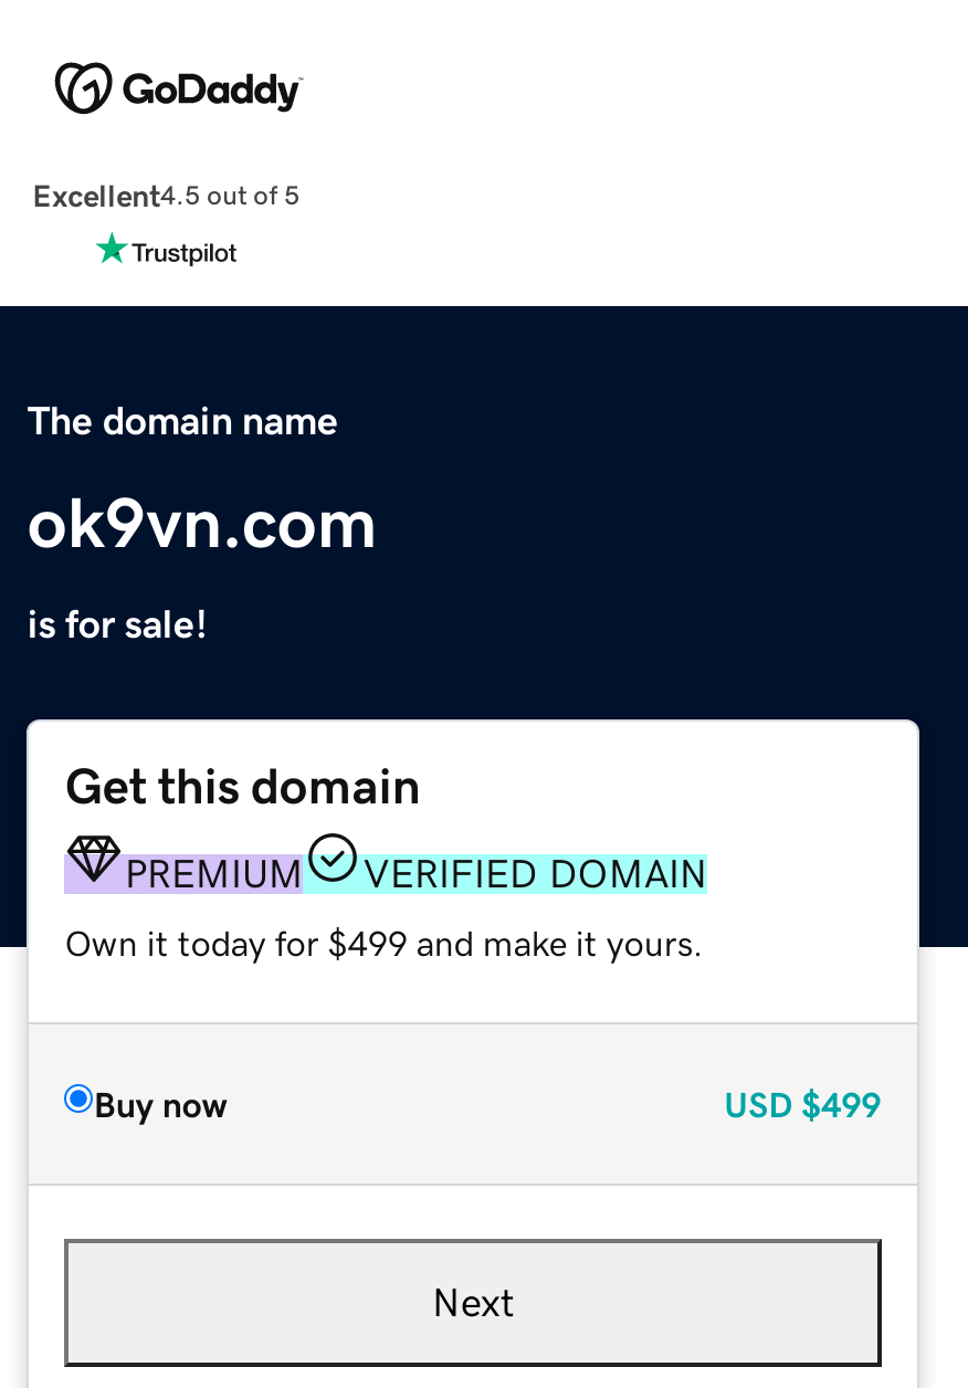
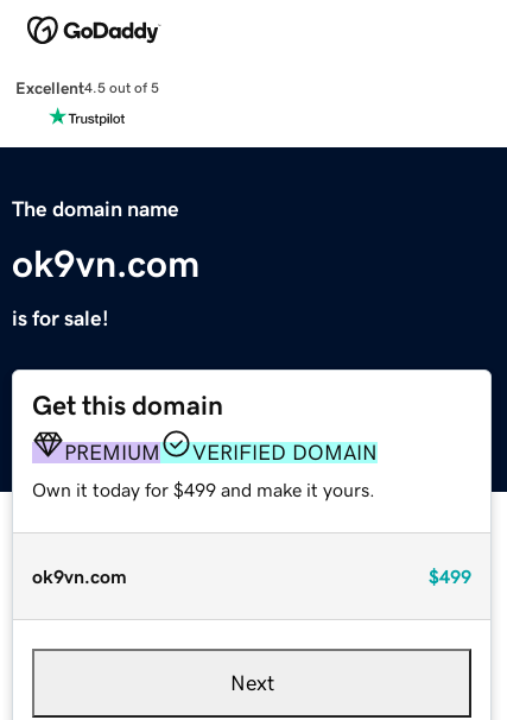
[94,1085,881,1121] Buy now | USD $499 -> [33,566,471,585] ok9vn.com | $499

